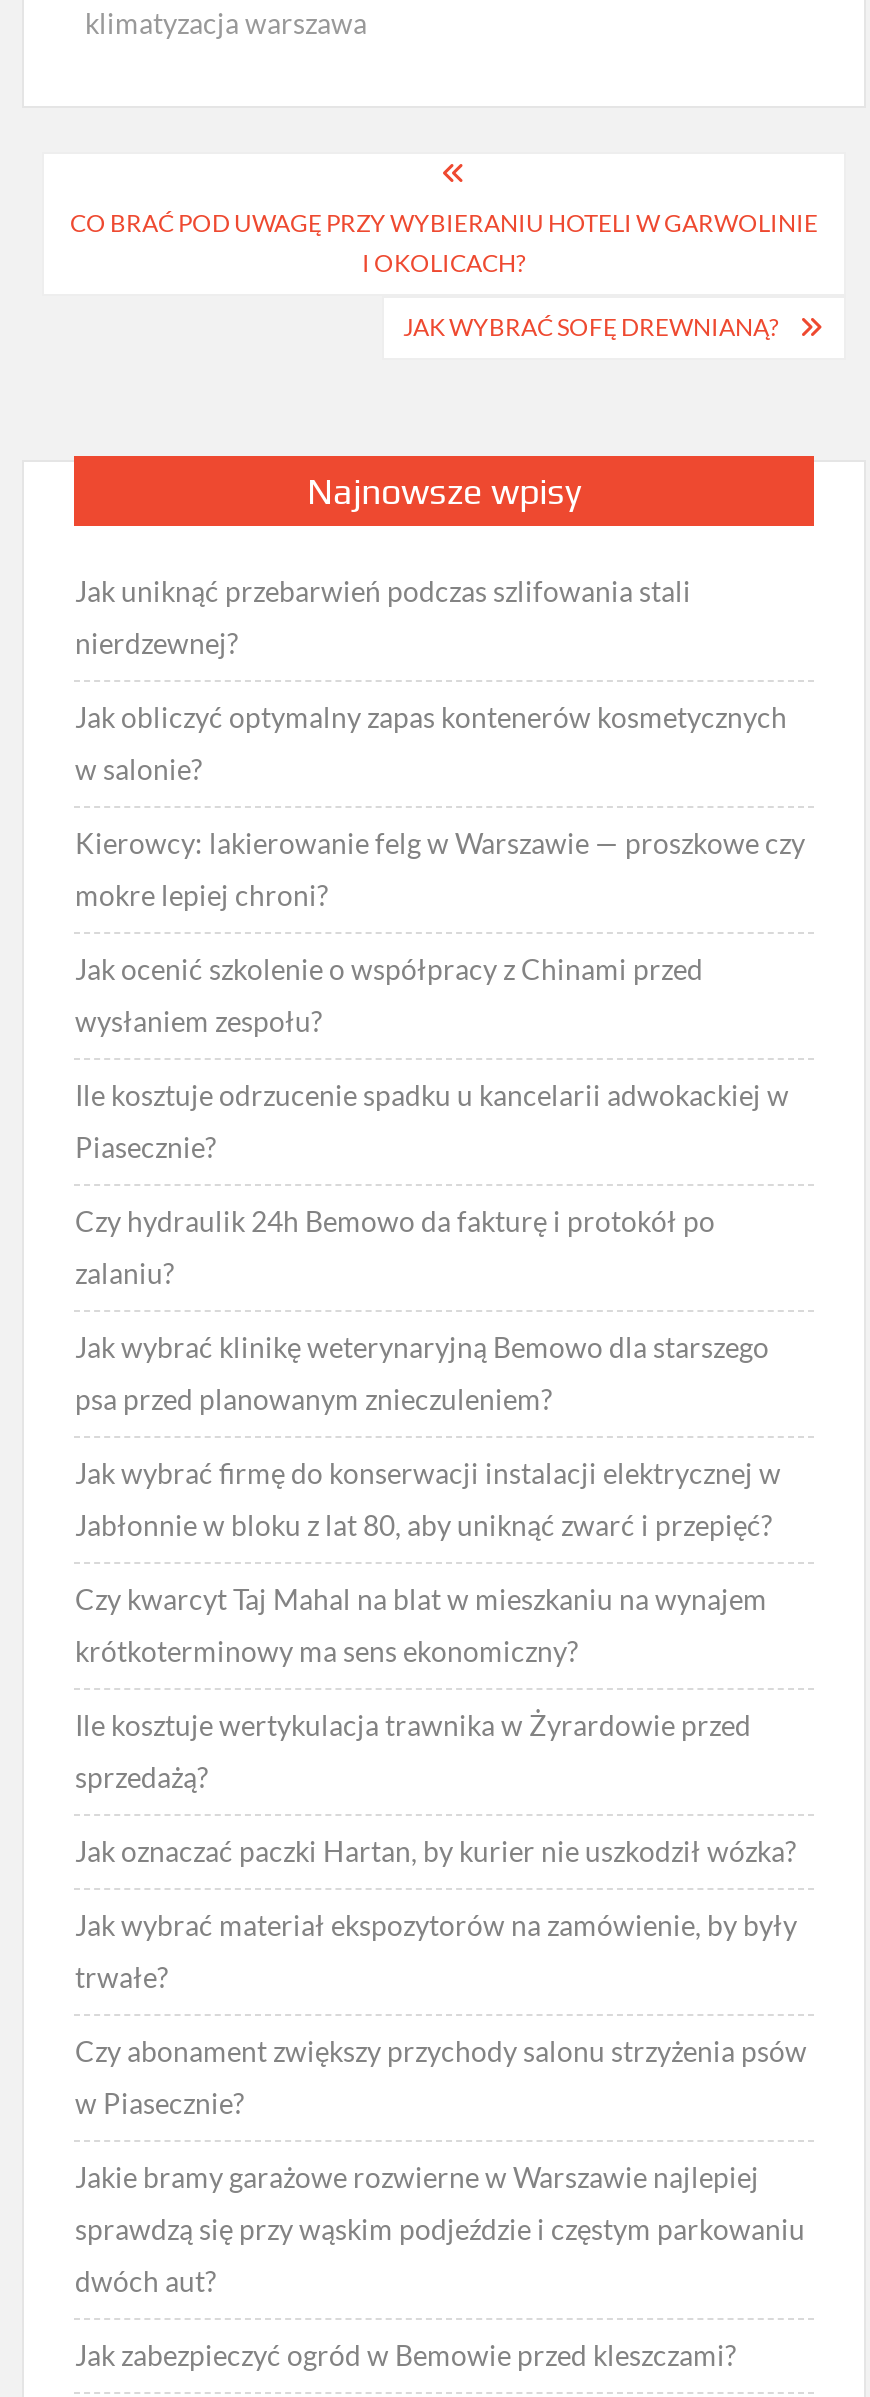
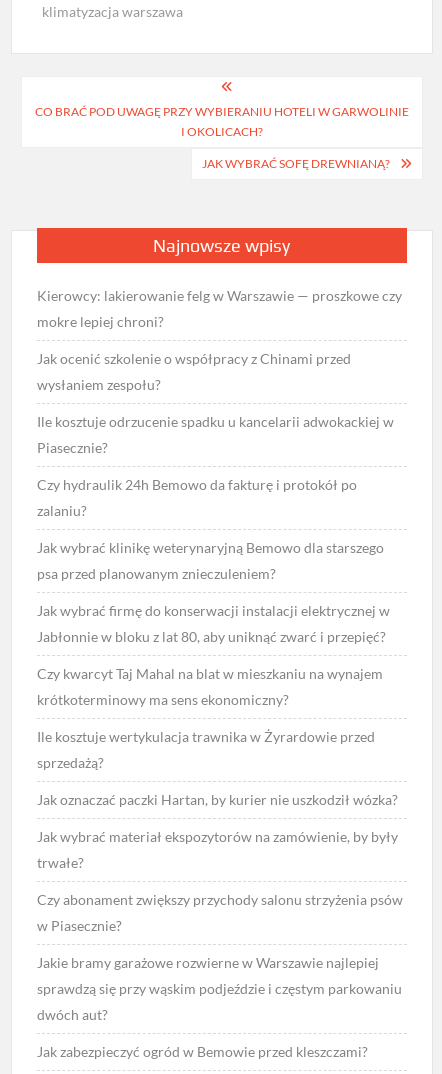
[75,575,787,787] Jak uniknąć przebarwień podczas szlifowania stali | nierdzewnej? | Jak obliczyć optymalny zapas kontenerów kosmetycznych | w salonie? -> none

